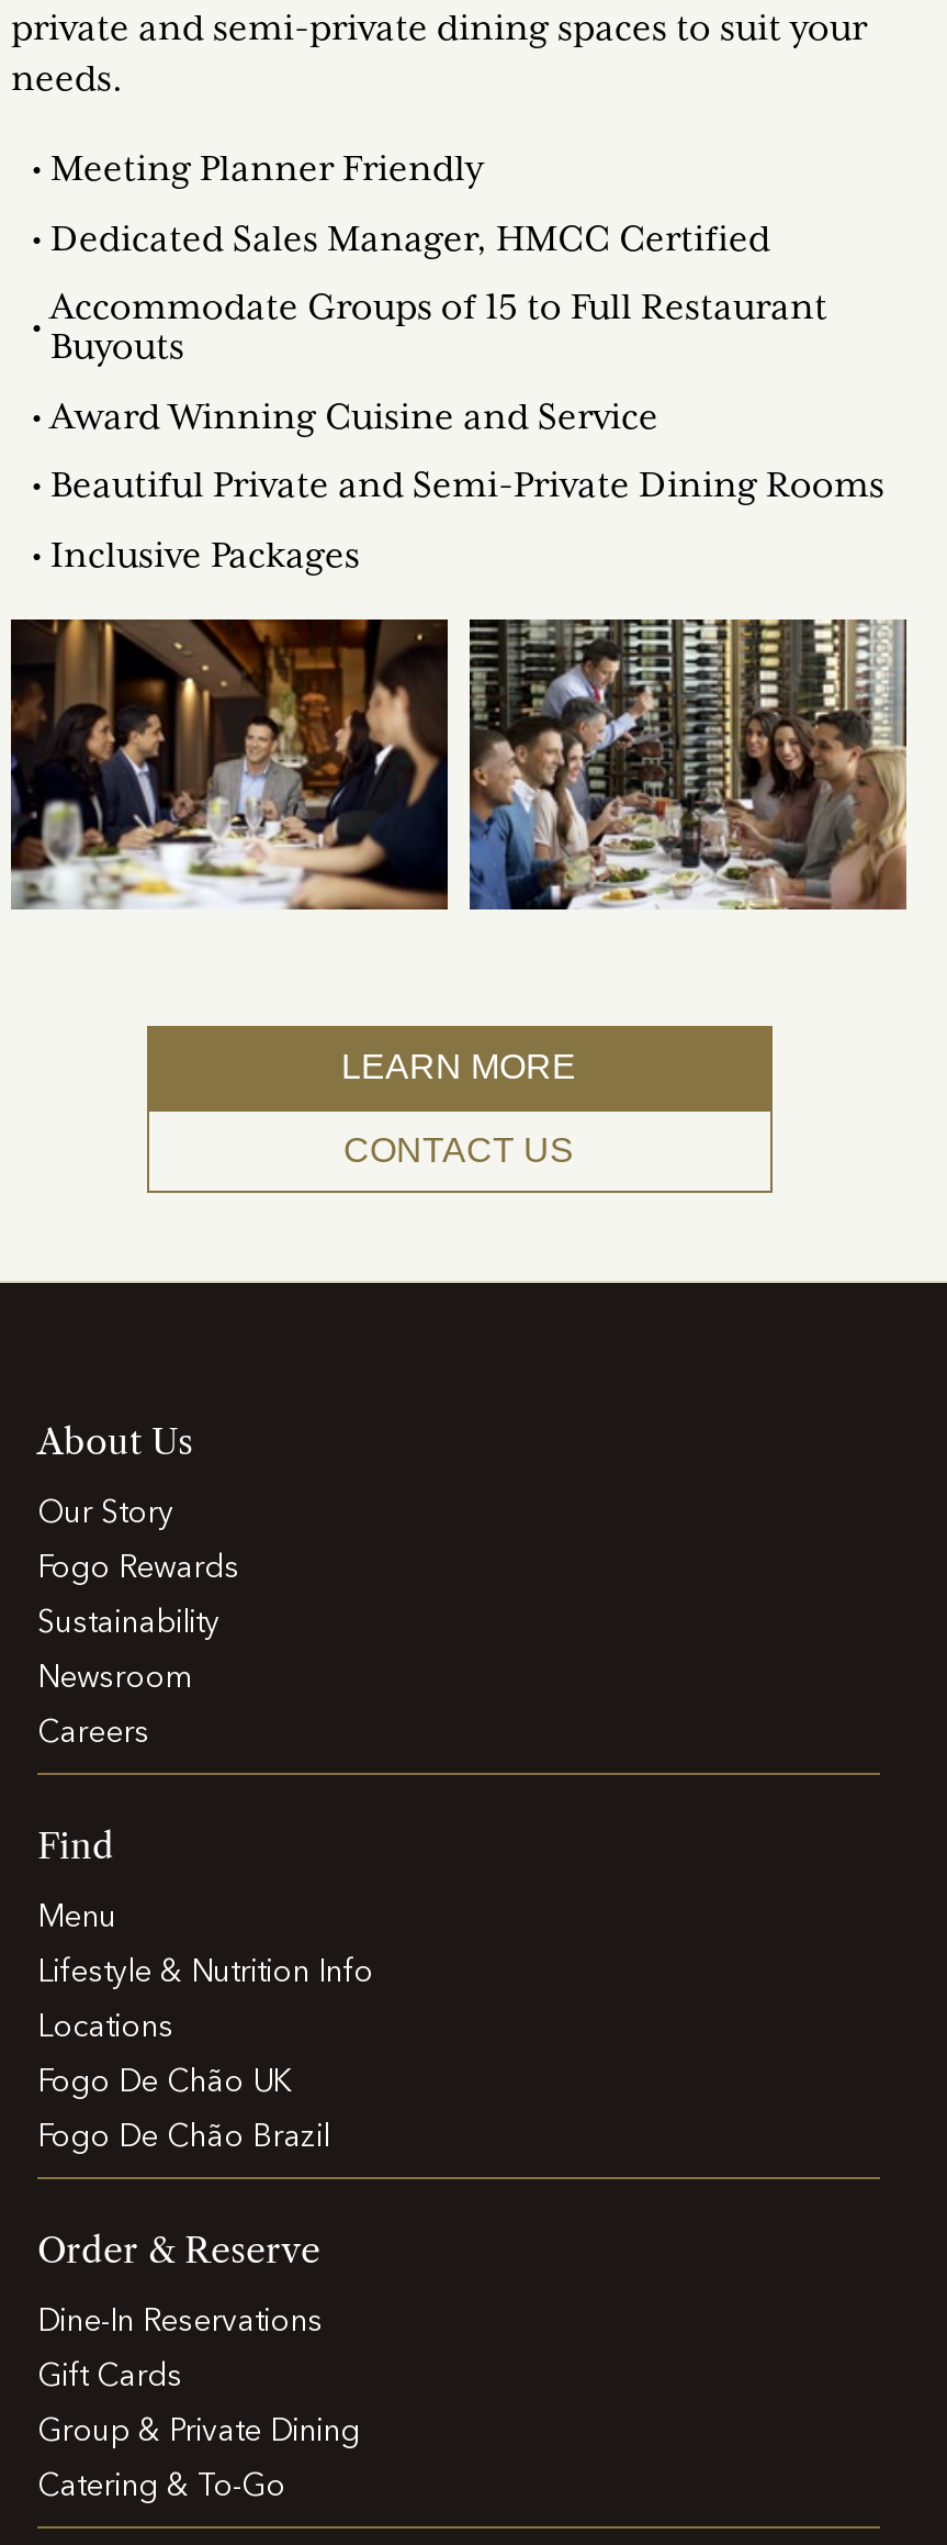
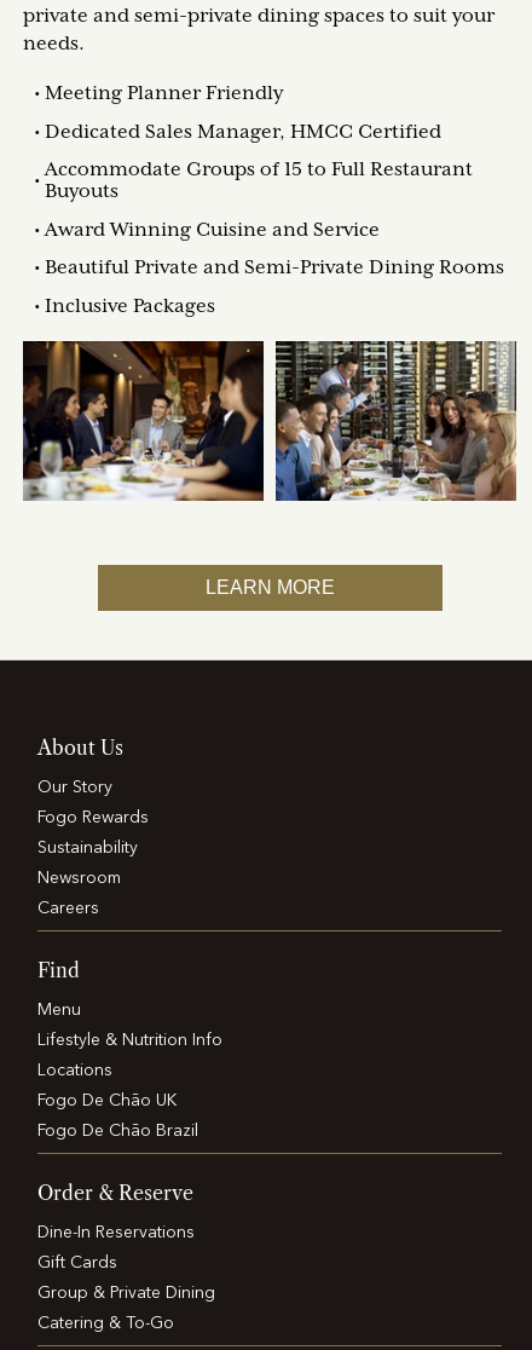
[343,1132,574,1169] CONTACT US -> none

